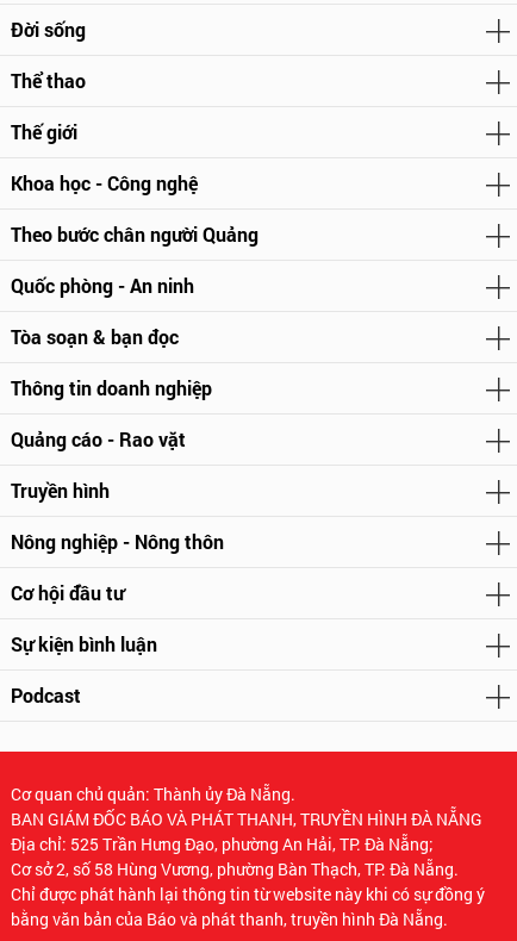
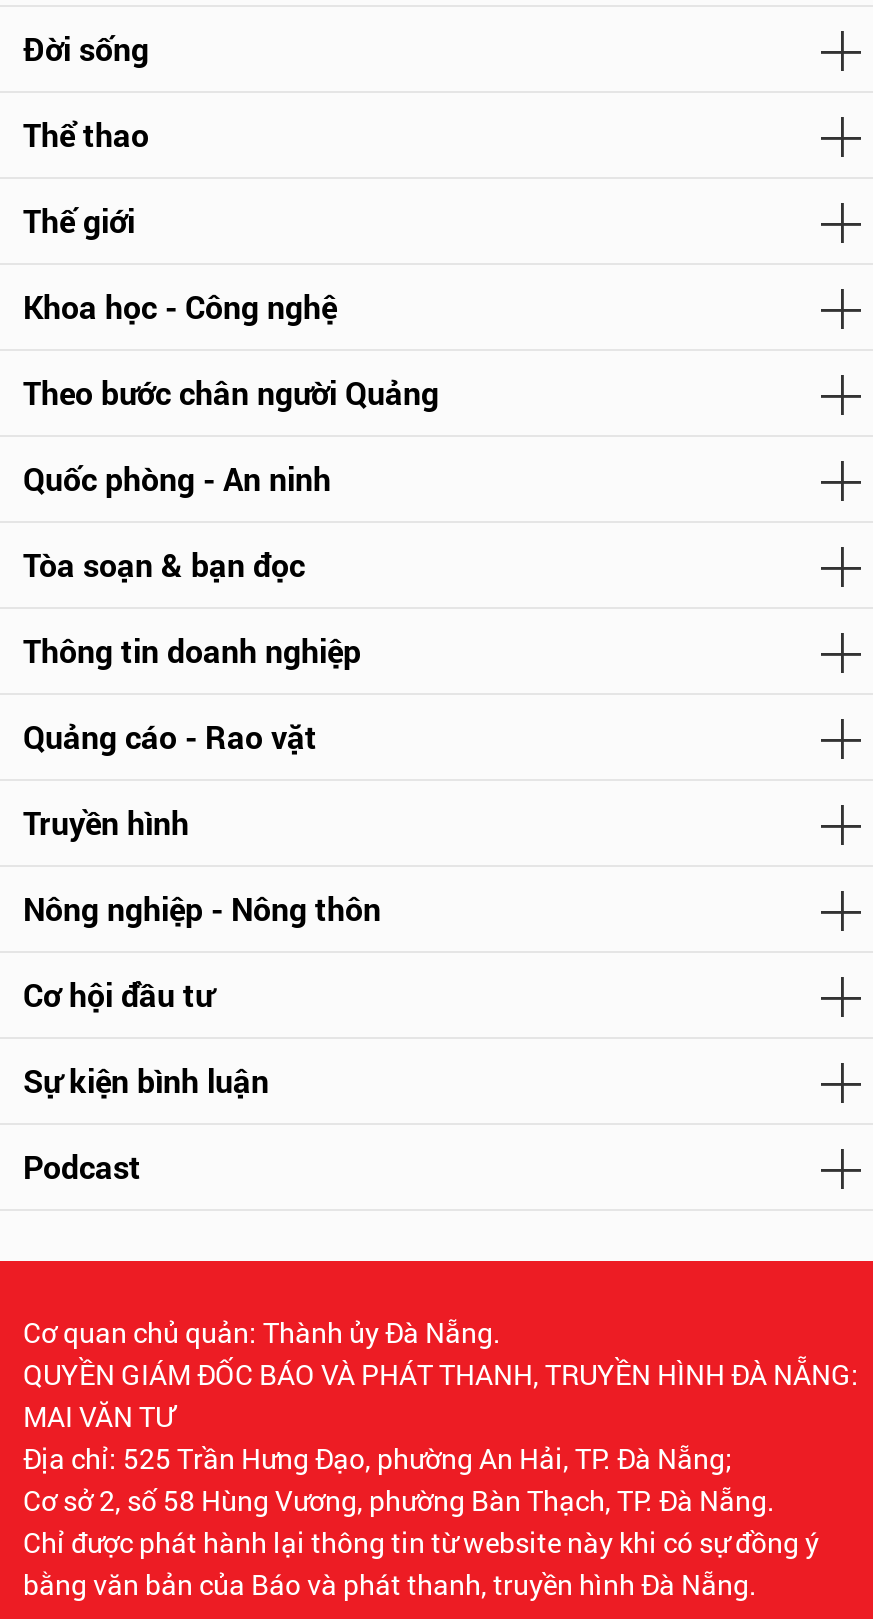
[11,808,482,830] BAN GIÁM ĐỐC BÁO VÀ PHÁT THANH, TRUYỀN HÌNH ĐÀ NẴNG -> [23,1355,859,1435] QUYỀN GIÁM ĐỐC BÁO VÀ PHÁT THANH, TRUYỀN HÌNH ĐÀ NẴNG: | MAI VĂN TƯ

